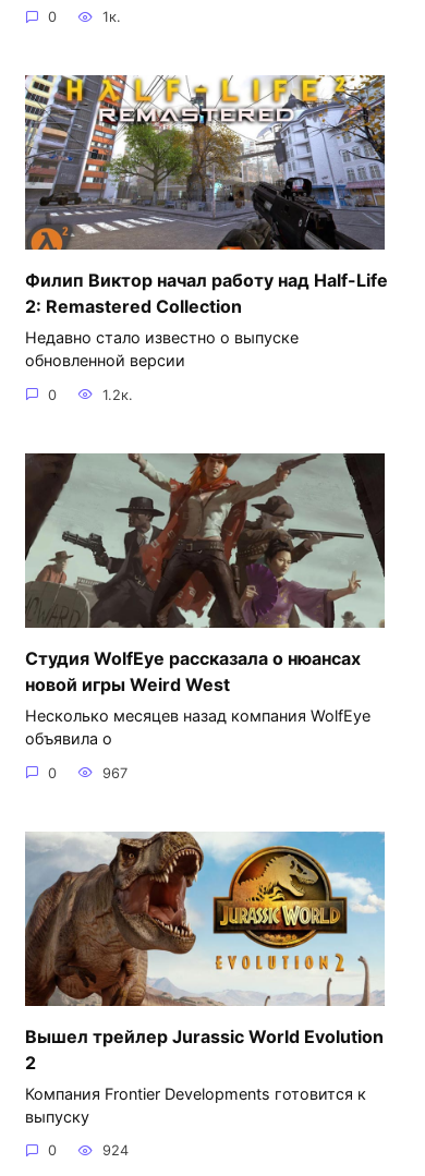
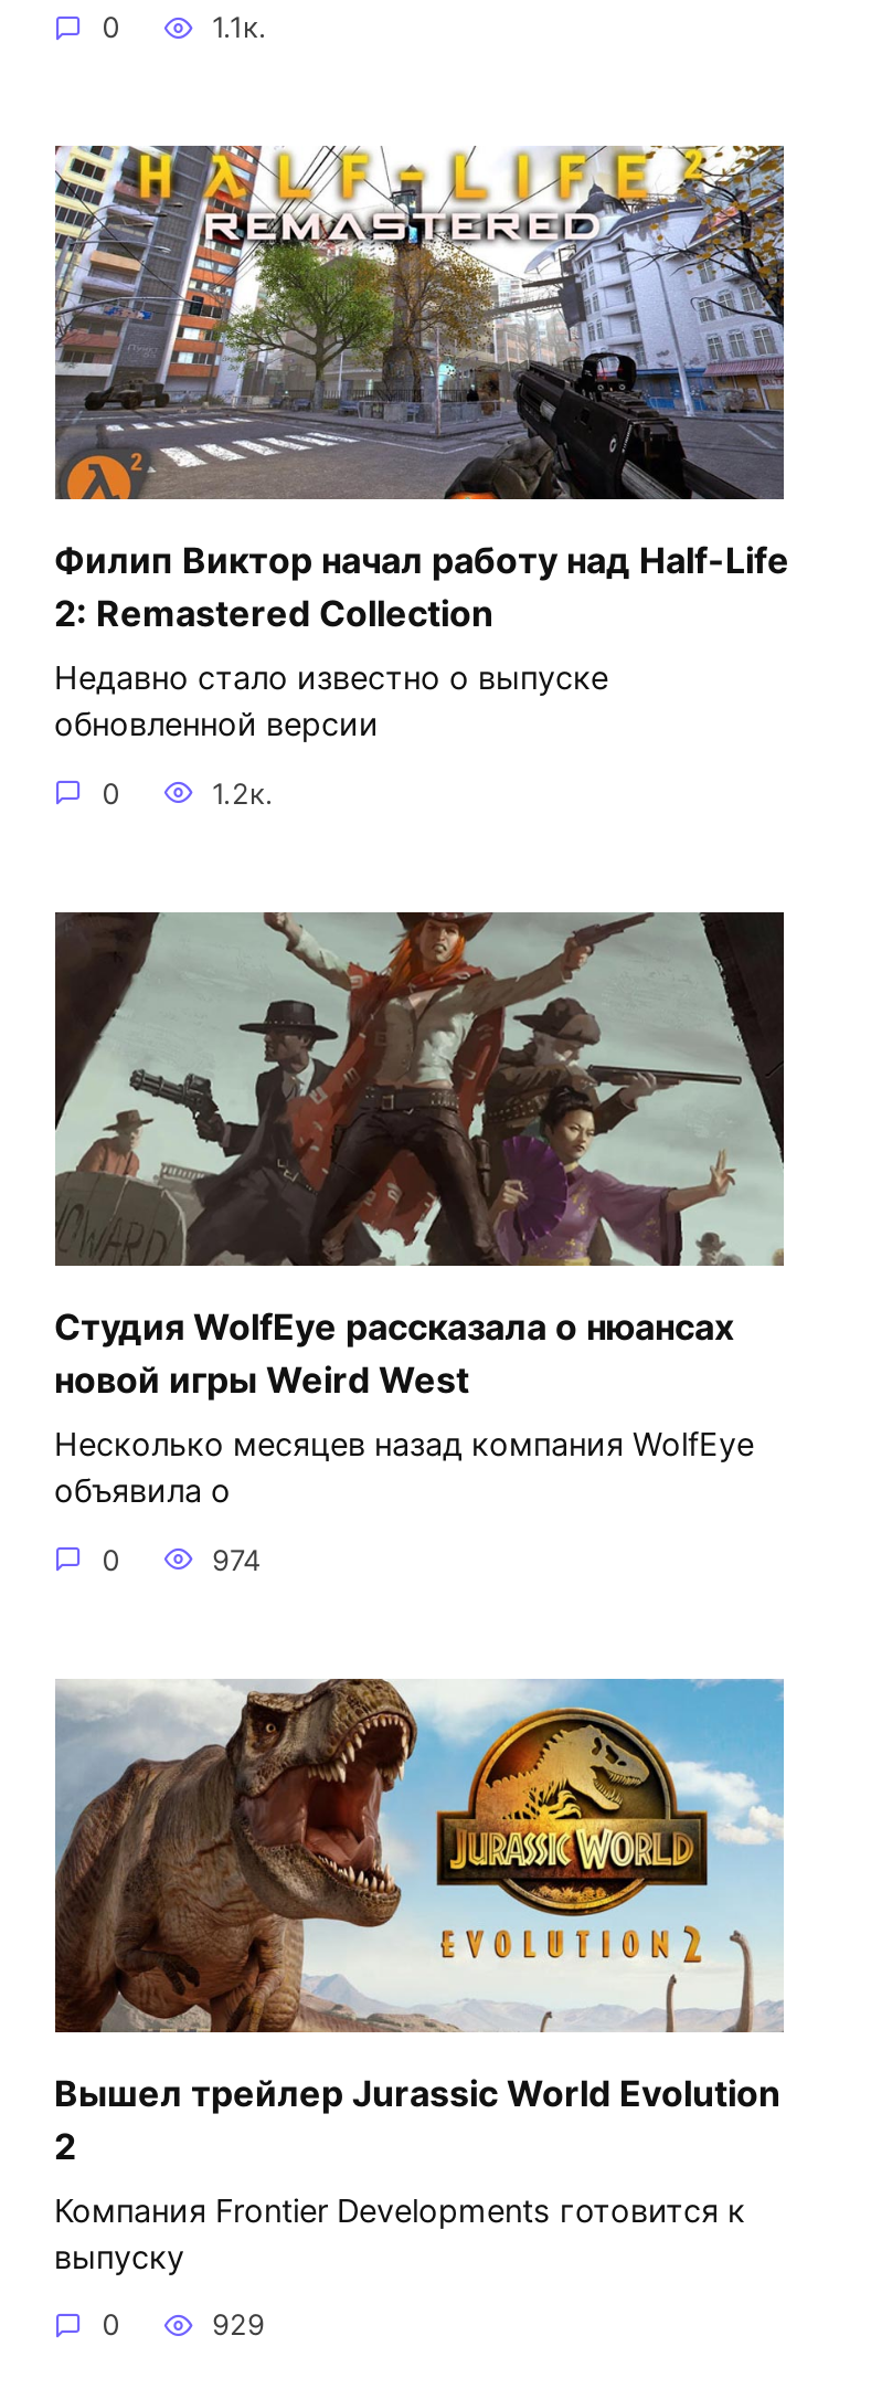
[102,9,121,25] 1к. -> [212,11,267,45] 1.1к.
[102,765,127,781] 967 -> [212,1543,261,1577] 974
[102,1143,129,1159] 924 -> [212,2309,265,2342] 929

